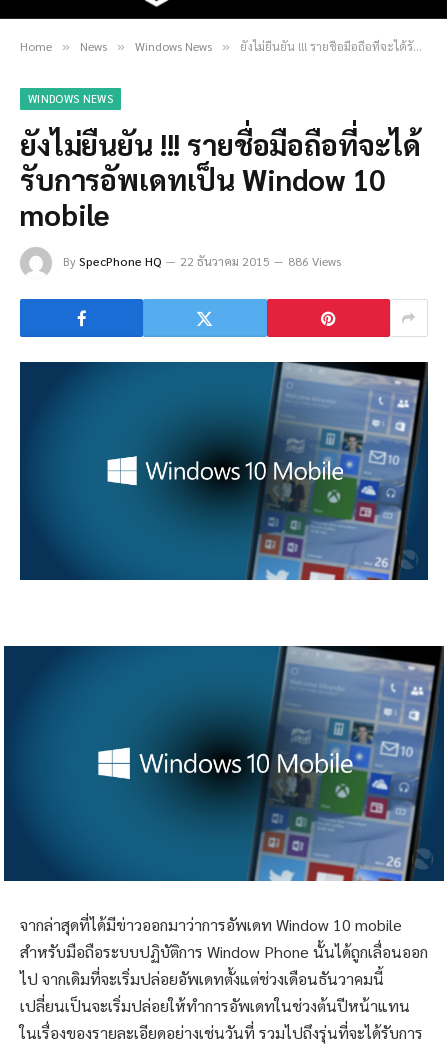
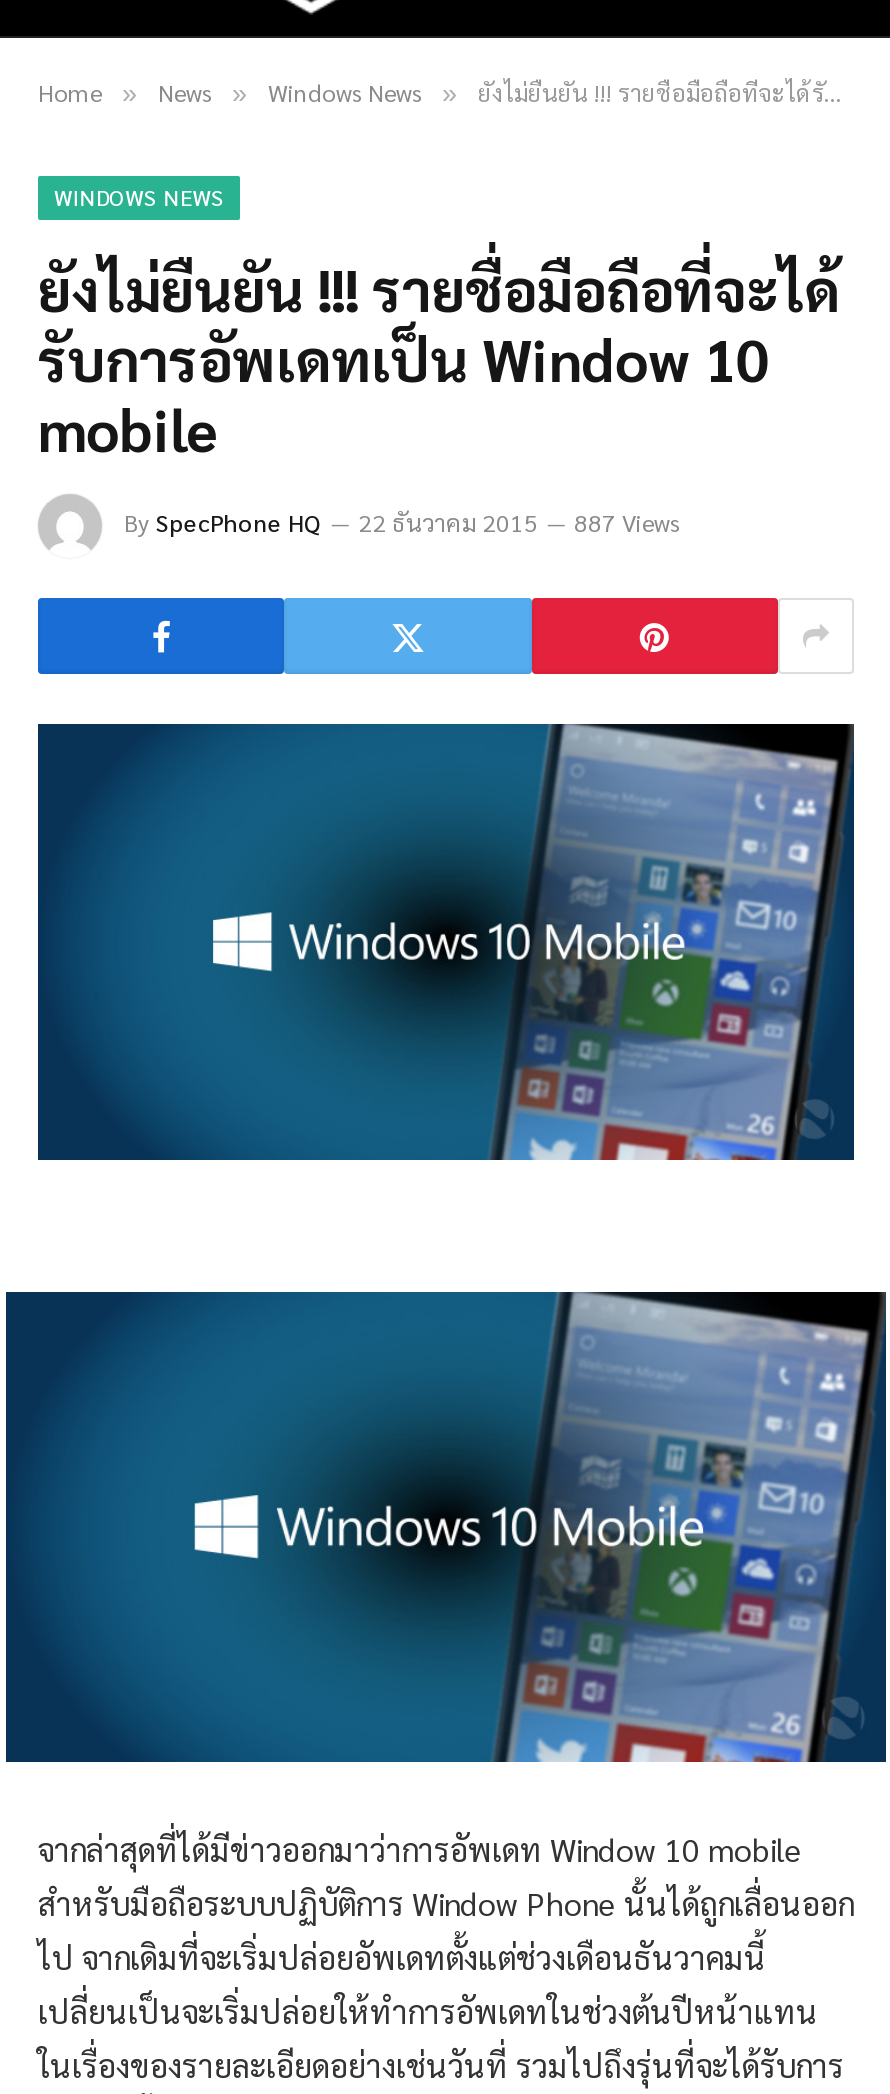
[63,253,341,269] By SpecPhone HQ 22 ธันวาคม 2015 886 Views -> [124,506,680,538] By SpecPhone HQ 22 ธันวาคม 2015 887 Views

